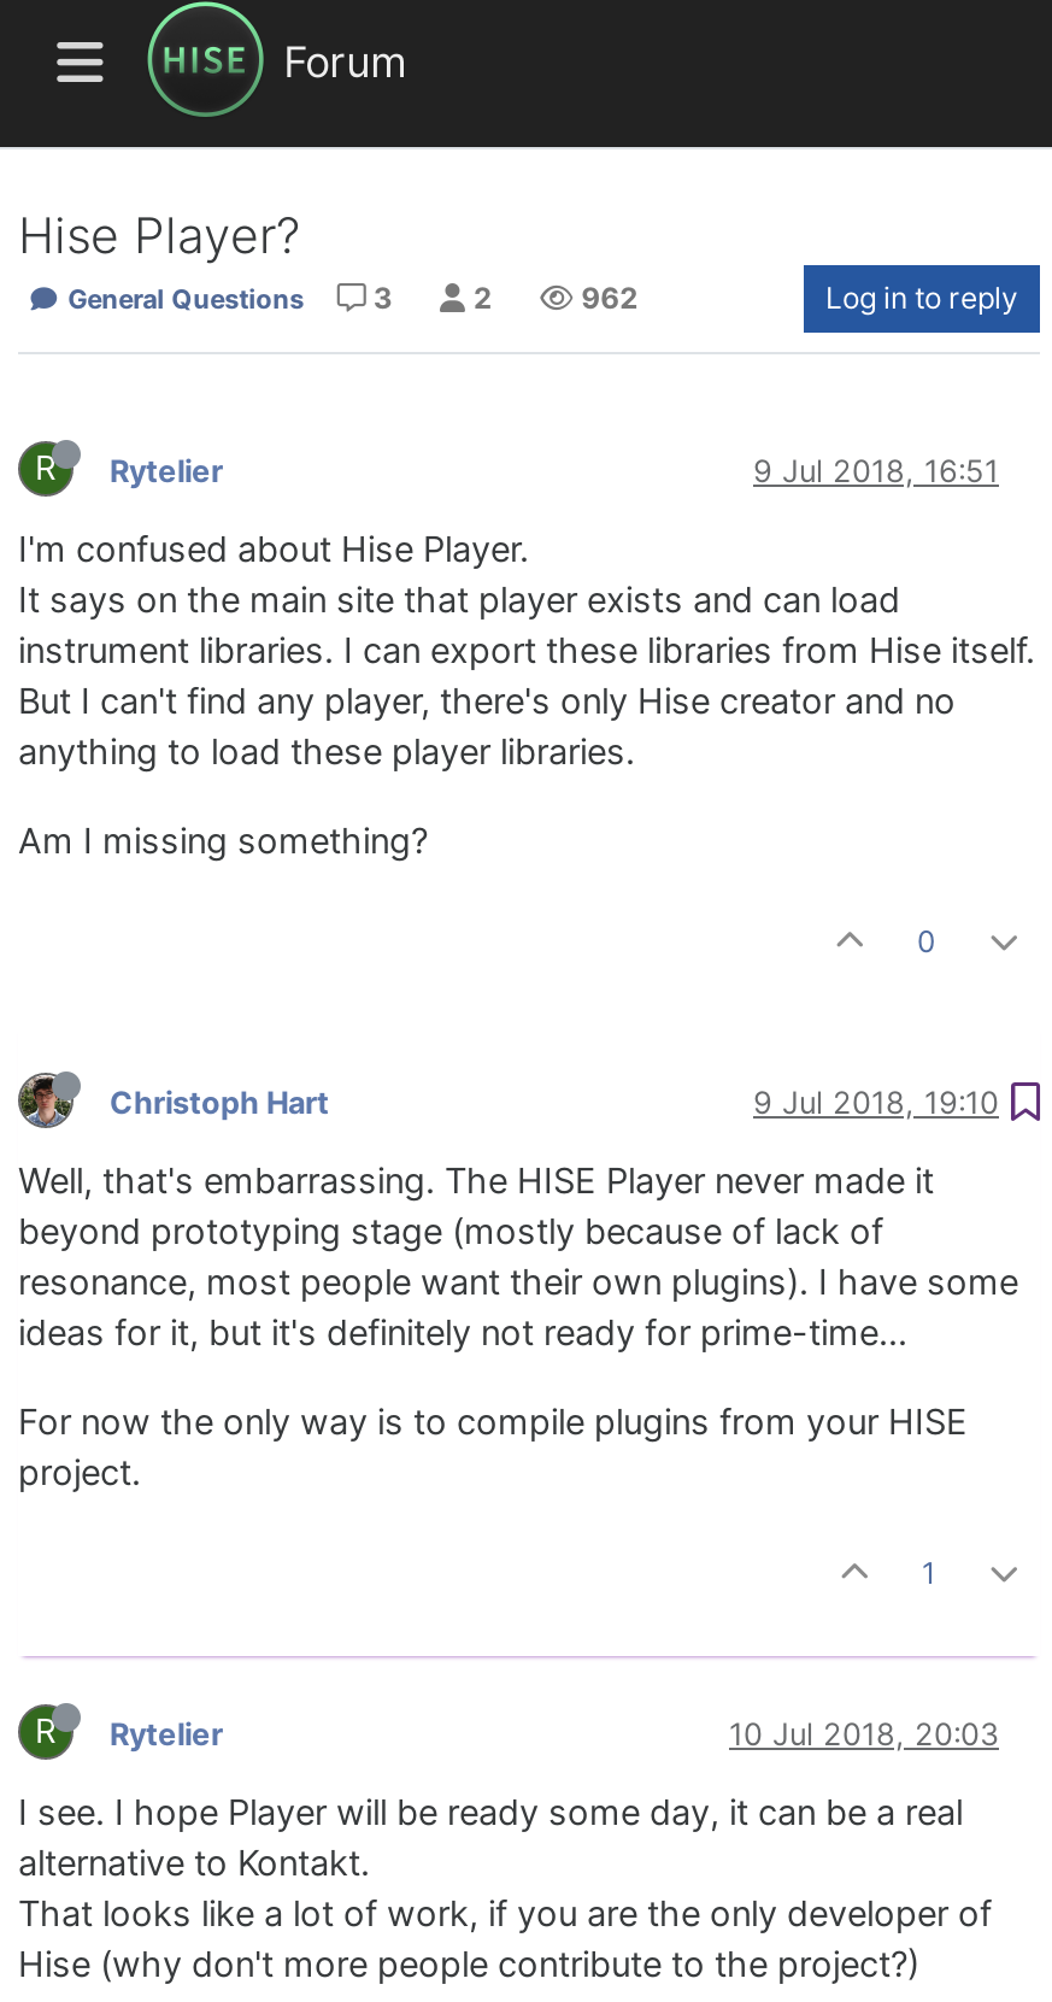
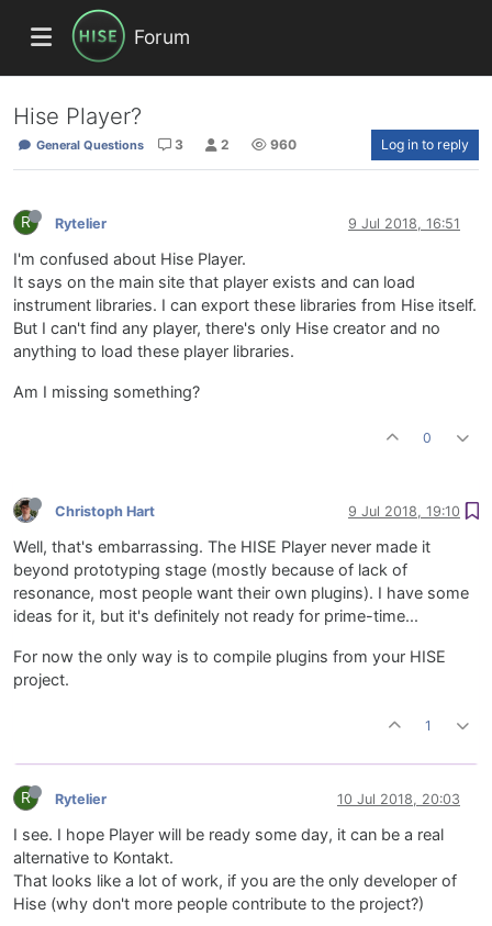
[581,280,639,316] 962 -> [270,136,296,153] 960

